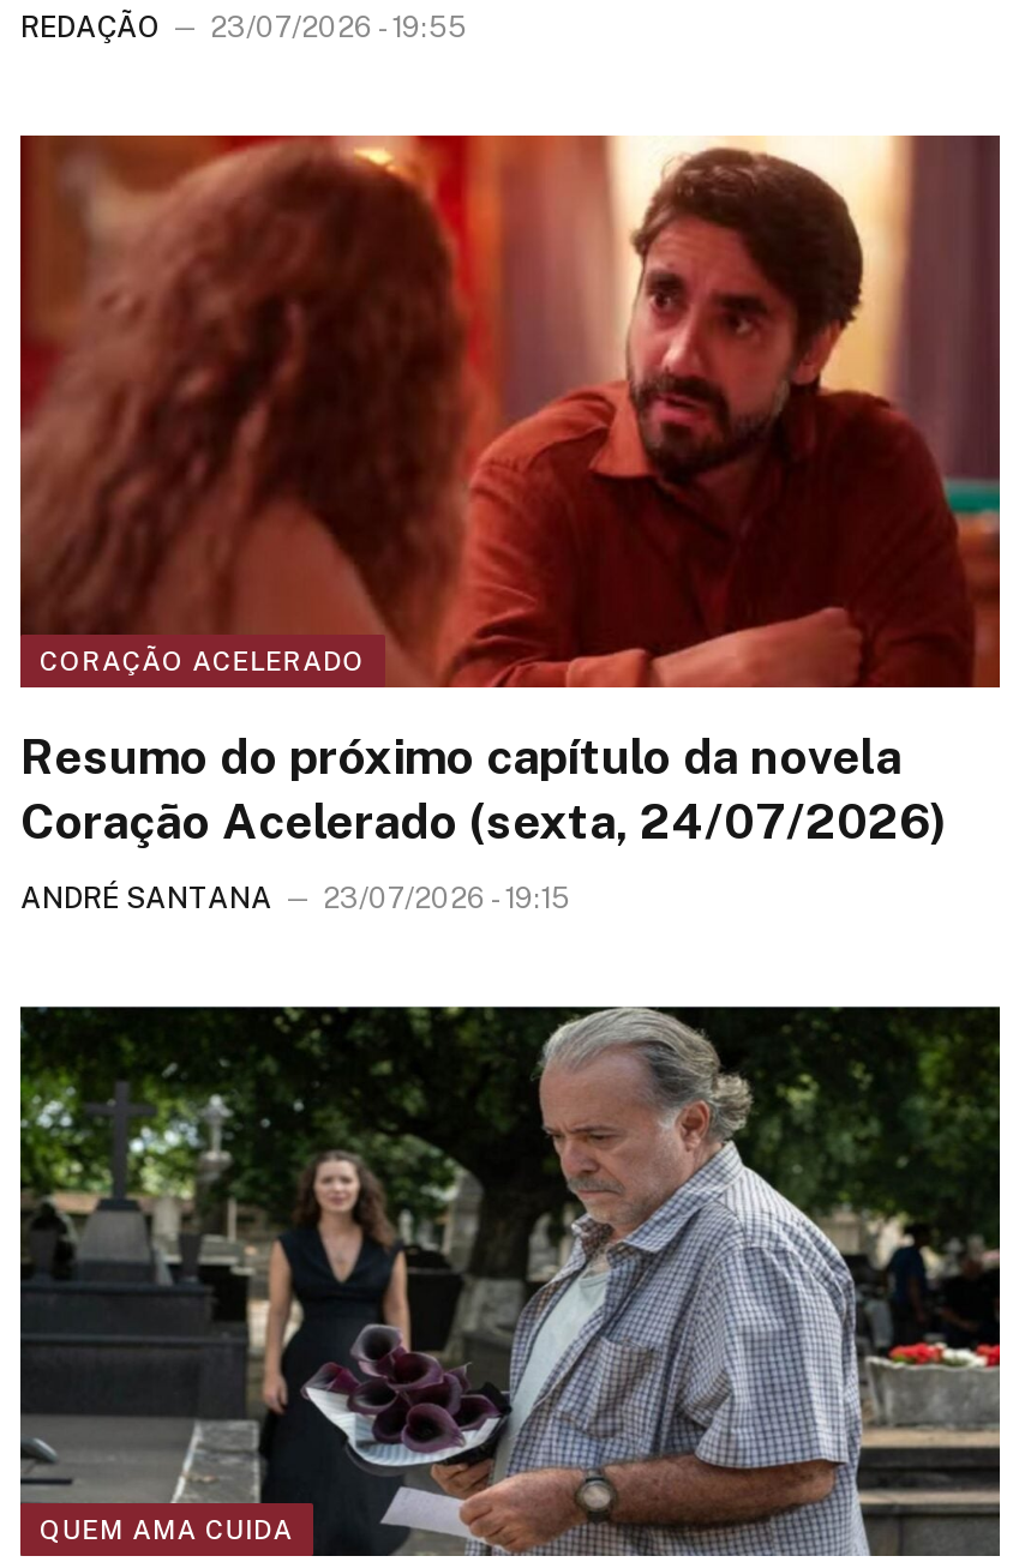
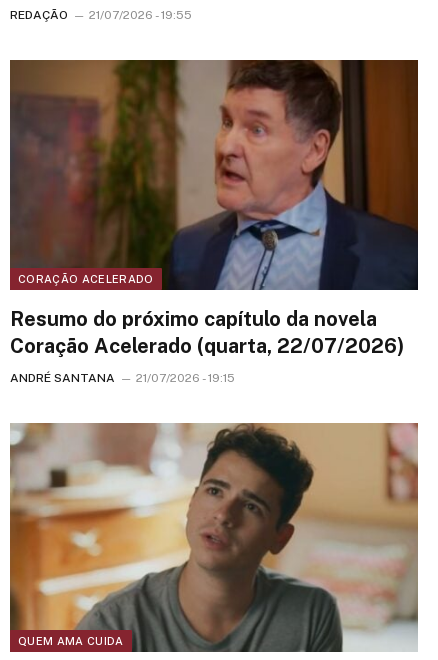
[20,11,467,44] REDAÇÃO 23/07/2026 - 19:55 -> [10,8,192,22] REDAÇÃO 21/07/2026 - 19:55
[20,133,1002,690] [image] -> [10,59,419,291] [image]
[20,792,947,849] Coração Acelerado (sexta, 24/07/2026) -> [10,333,404,357] Coração Acelerado (quarta, 22/07/2026)
[20,881,570,914] ANDRÉ SANTANA 23/07/2026 - 19:15 -> [10,370,235,384] ANDRÉ SANTANA 21/07/2026 - 19:15
[18,1004,1002,1558] [image] -> [9,422,419,652] [image]

